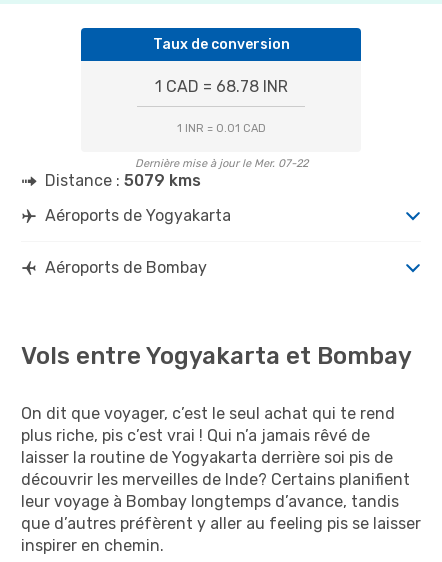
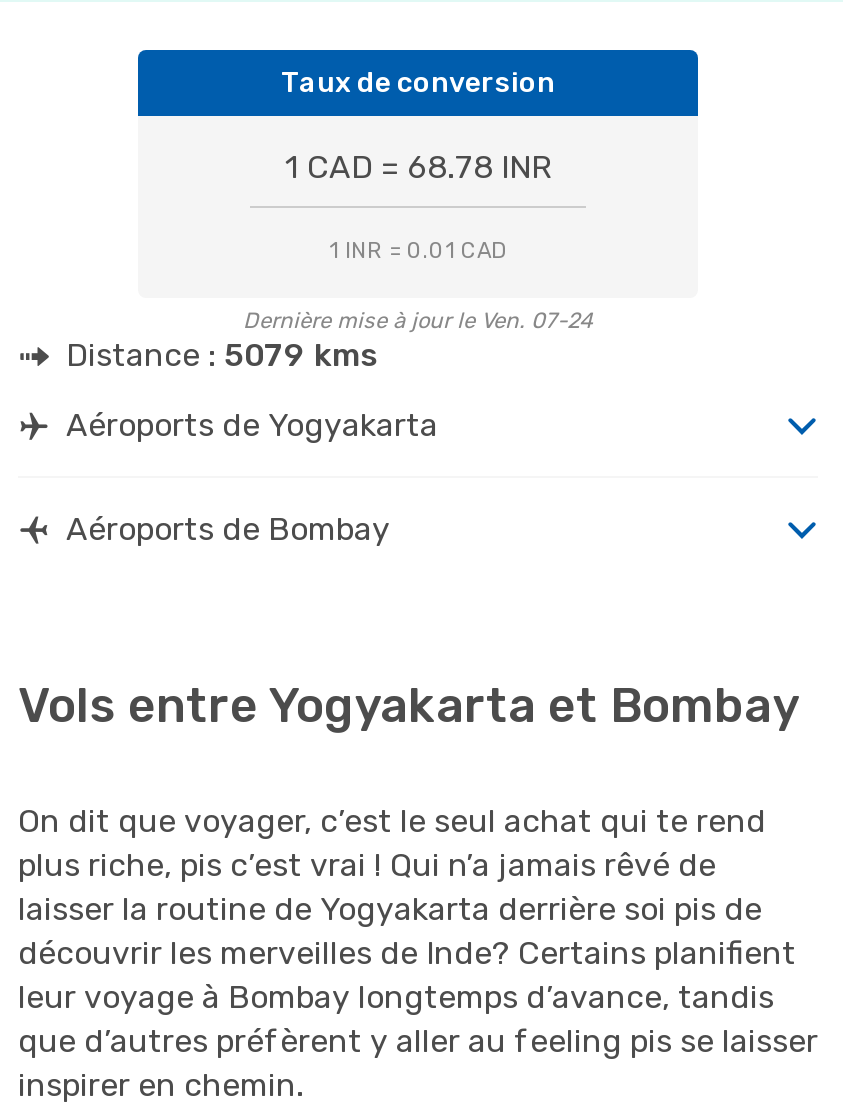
[134,157,307,170] Dernière mise à jour le Mer. 07-22 -> [243,308,593,334] Dernière mise à jour le Ven. 07-24

